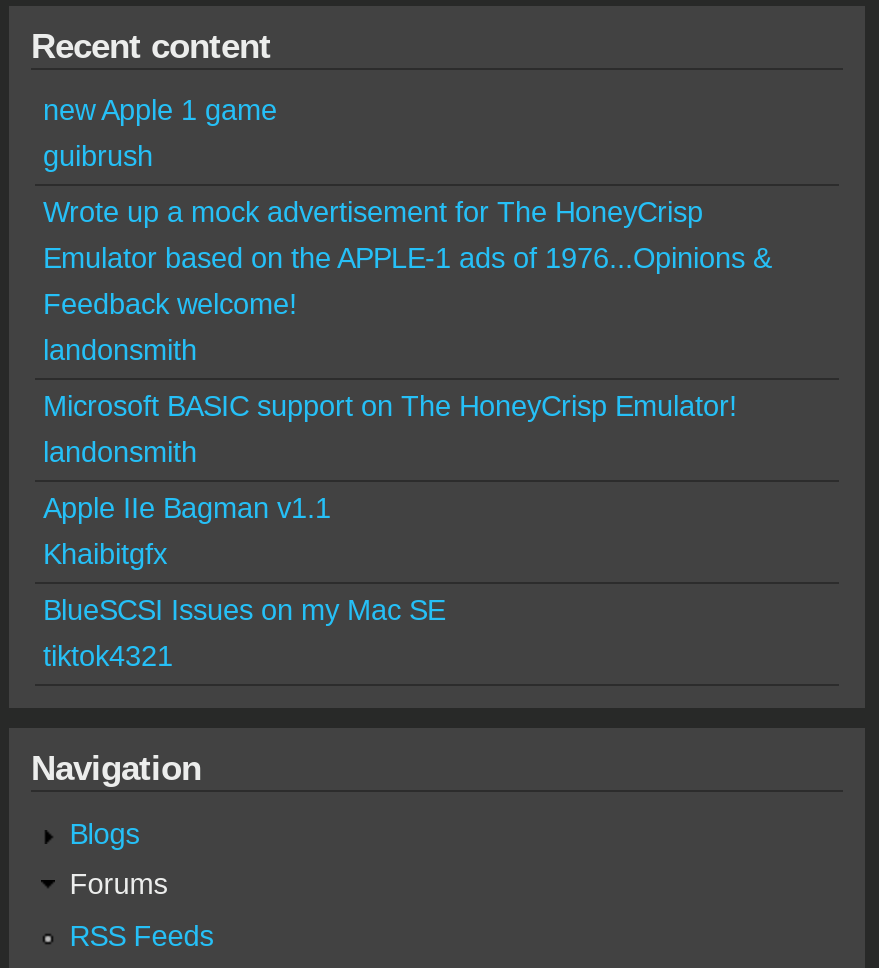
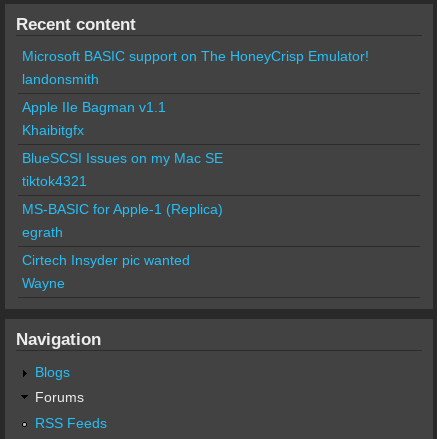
[43,93,771,365] new Apple 1 game | guibrush | Wrote up a mock advertisement for The HoneyCrisp | Emulator based on the APPLE-1 ads of 1976...Opinions & | Feedback welcome! | landonsmith -> none
moved [43,389,737,671] -> [22,48,369,189]: Microsoft BASIC support on The HoneyCrisp Emulator! | landonsmith | Apple IIe Bagman v1.1 | Khaibitgfx | BlueSCSI Issues on my Mac SE | tiktok4321
none -> [22,201,223,291] MS-BASIC for Apple-1 (Replica) | egrath | Cirtech Insyder pic wanted | Wayne

